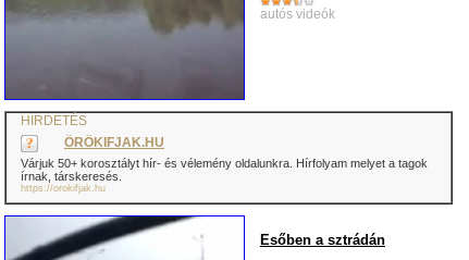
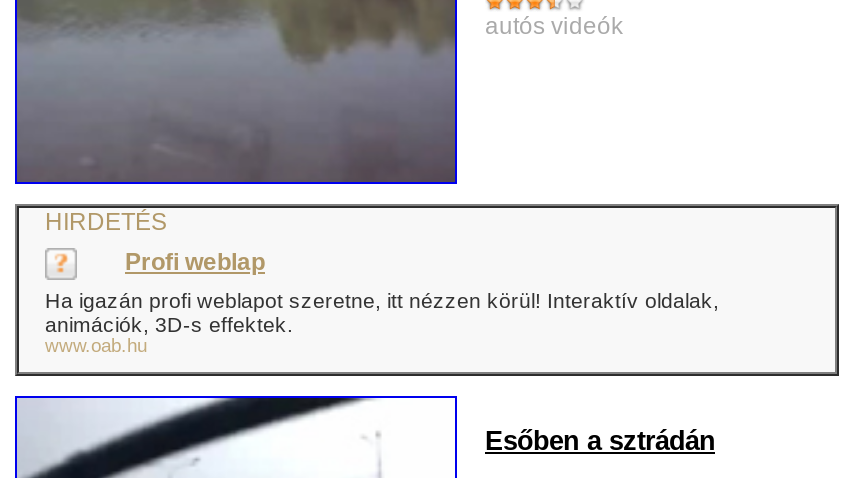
[21,135,428,194] ÖRÖKIFJAK.HU | Várjuk 50+ korosztályt hír- és vélemény oldalunkra. Hírfolyam melyet a tagok | írnak, társkeresés. | https://orokifjak.hu -> [45,248,719,356] Profi weblap | Ha igazán profi weblapot szeretne, itt nézzen körül! Interaktív oldalak, | animációk, 3D-s effektek. | www.oab.hu

